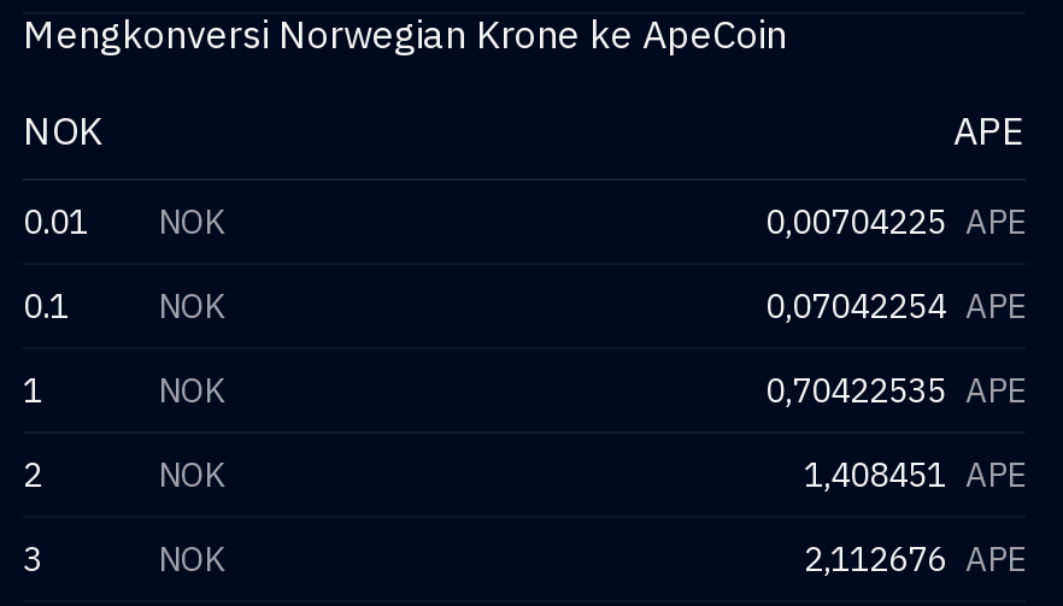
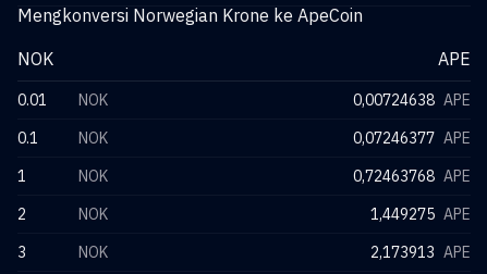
[765,200,1026,244] 0,00704225 APE -> [353,90,471,110] 0,00724638 APE
[765,285,1026,328] 0,07042254 APE -> [353,128,471,148] 0,07246377 APE
[765,369,1026,412] 0,70422535 APE -> [353,166,471,186] 0,72463768 APE
[804,453,1026,497] 1,408451 APE -> [370,205,471,224] 1,449275 APE
[804,538,1026,581] 2,112676 APE -> [370,243,471,262] 2,173913 APE

